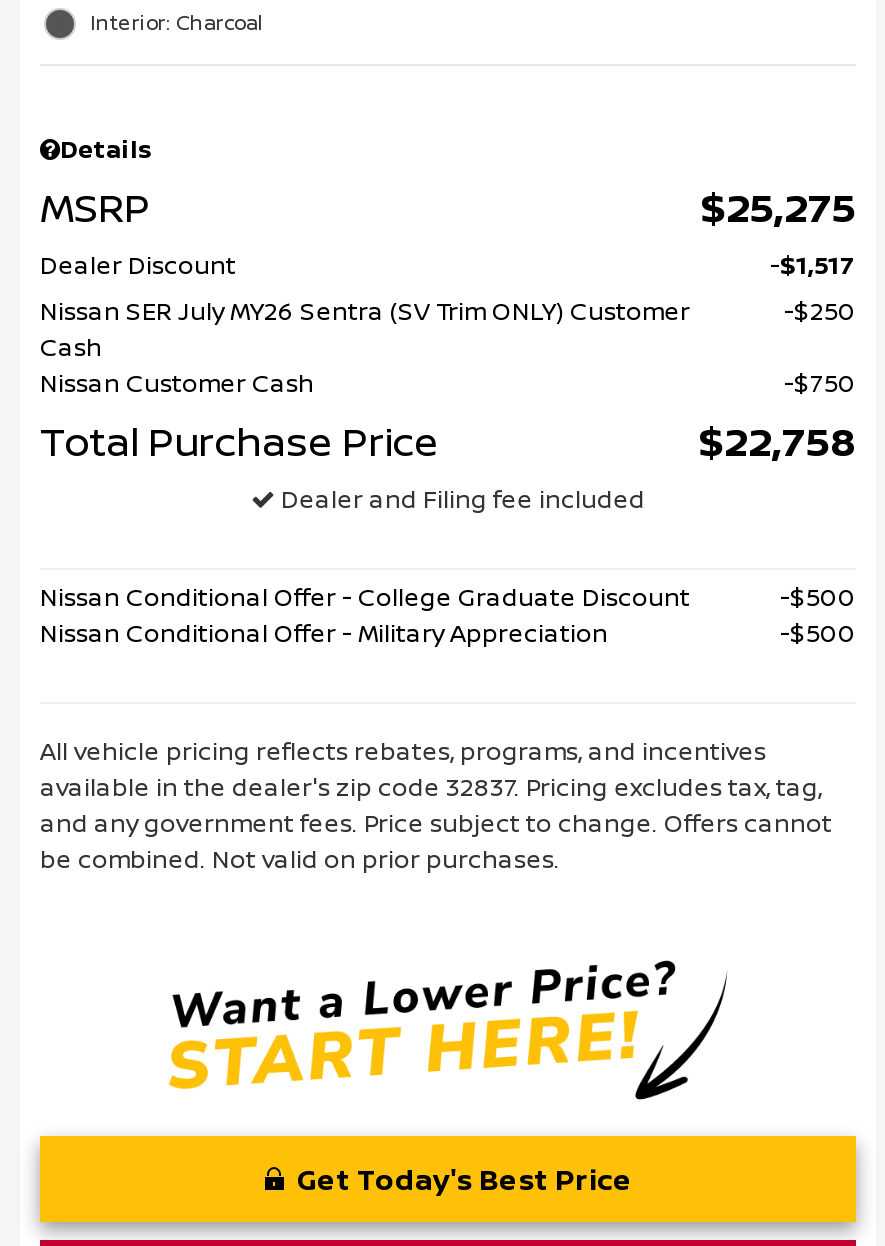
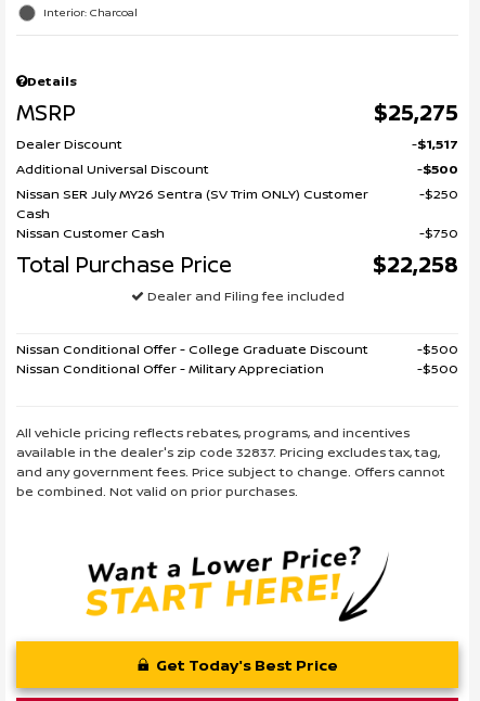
none -> [16,160,458,178] Additional Universal Discount | $500
[698,414,856,468] $22,758 -> [373,250,458,279] $22,258

